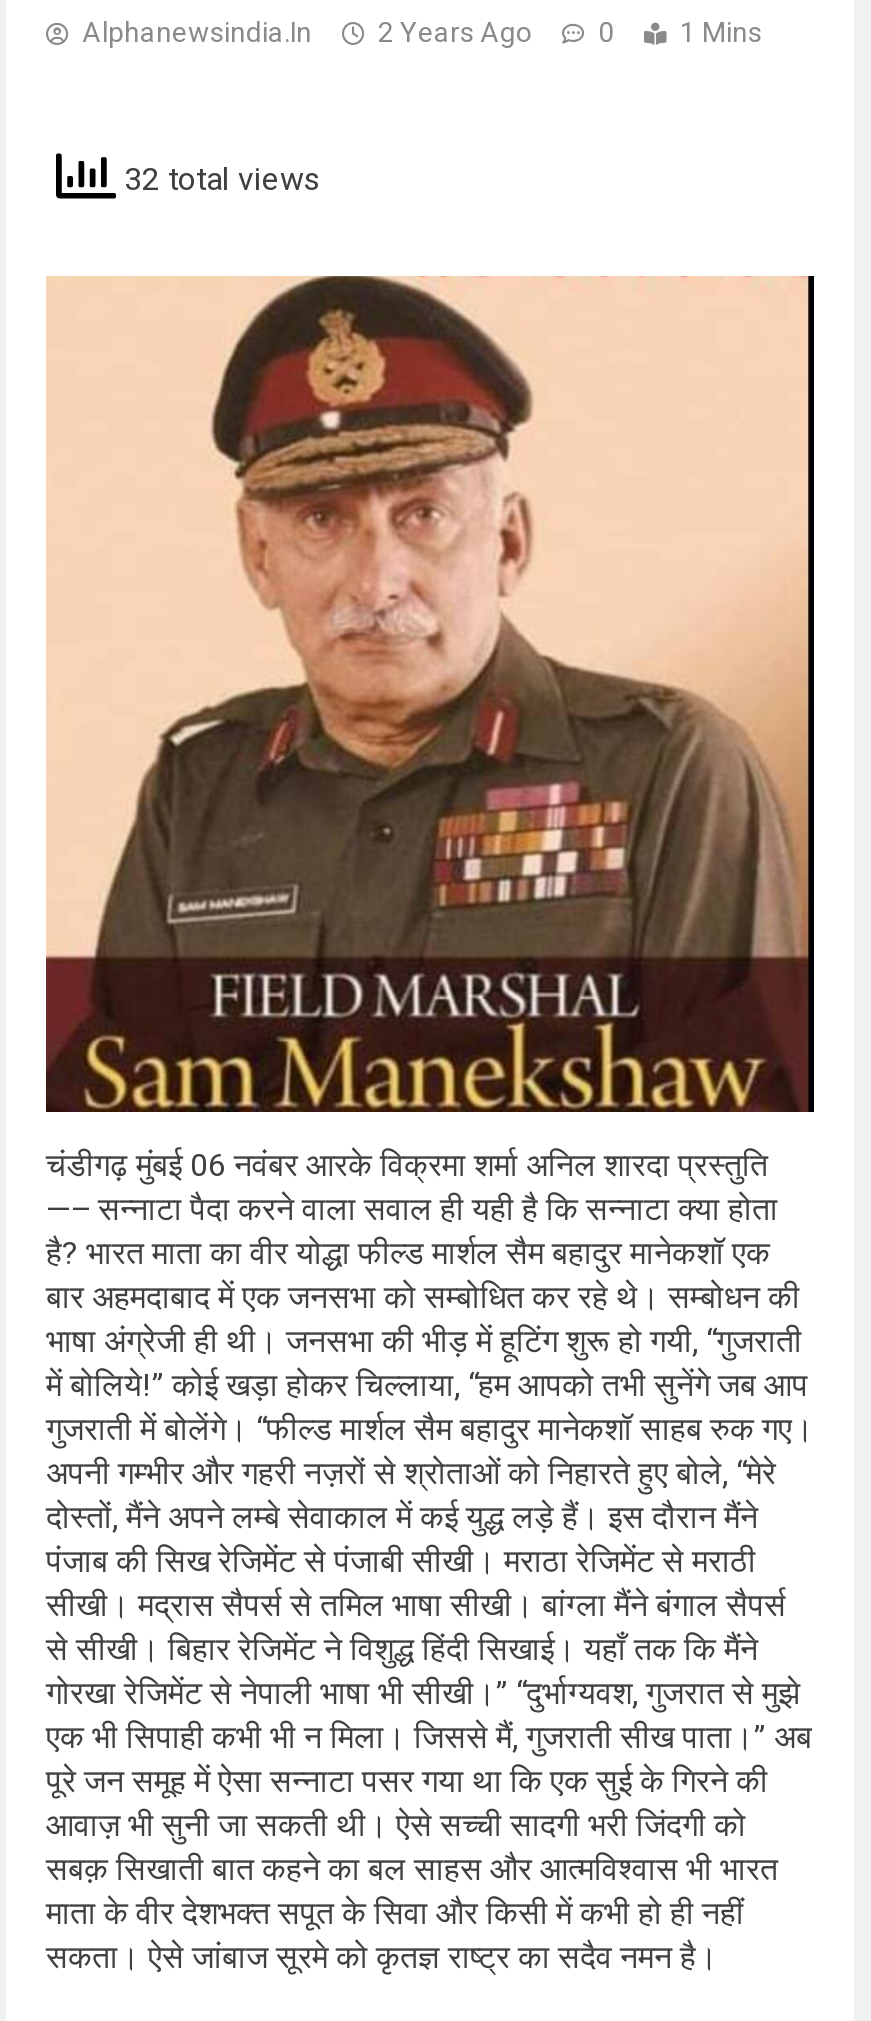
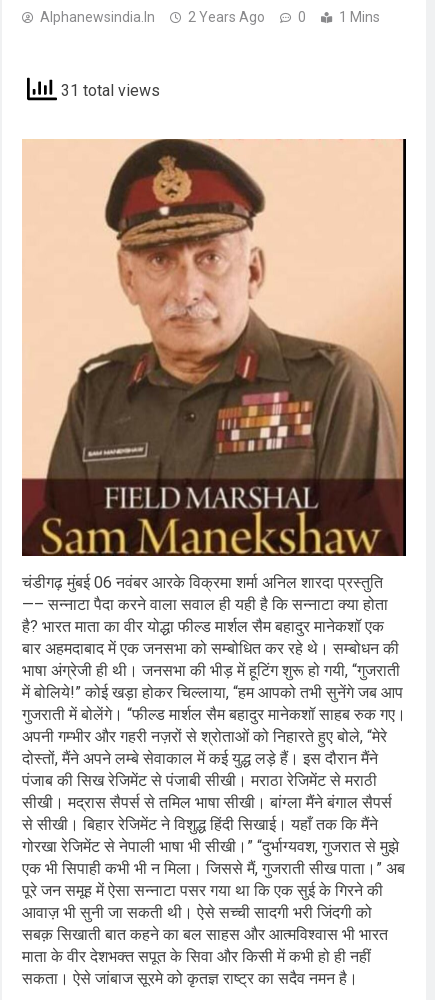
[116,162,322,200] 32 total views -> [57,81,160,100] 31 total views

